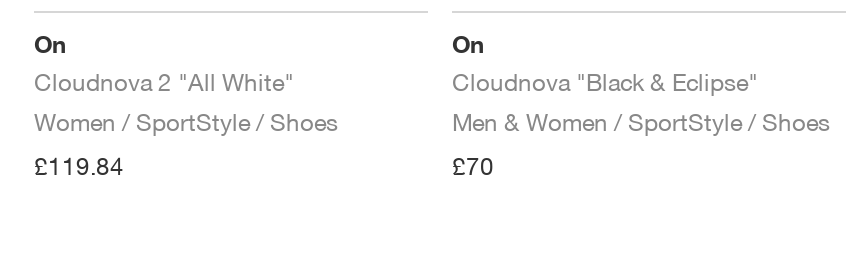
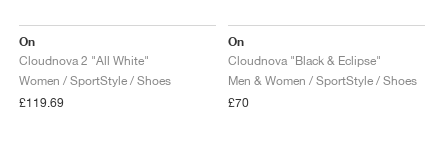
[34,150,124,180] £119.84 -> [19,94,64,109] £119.69

